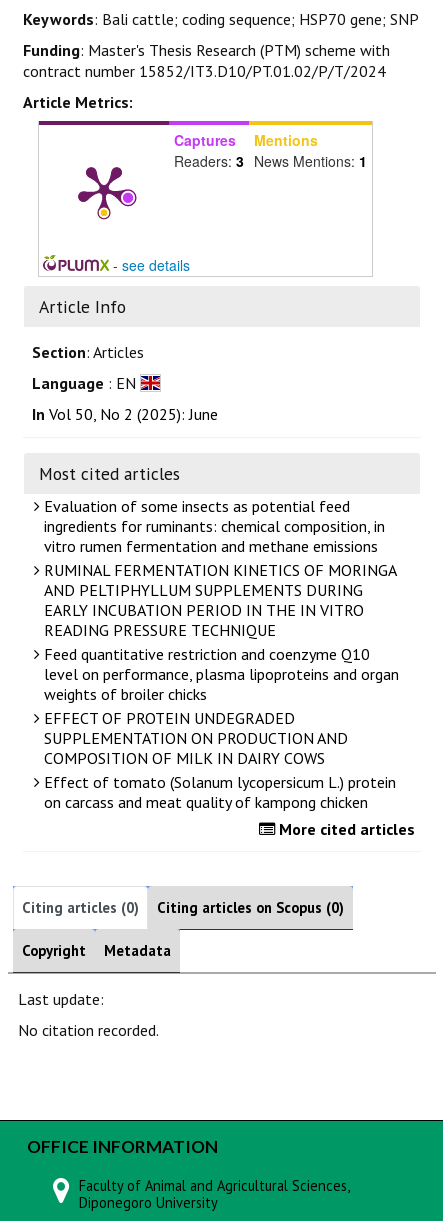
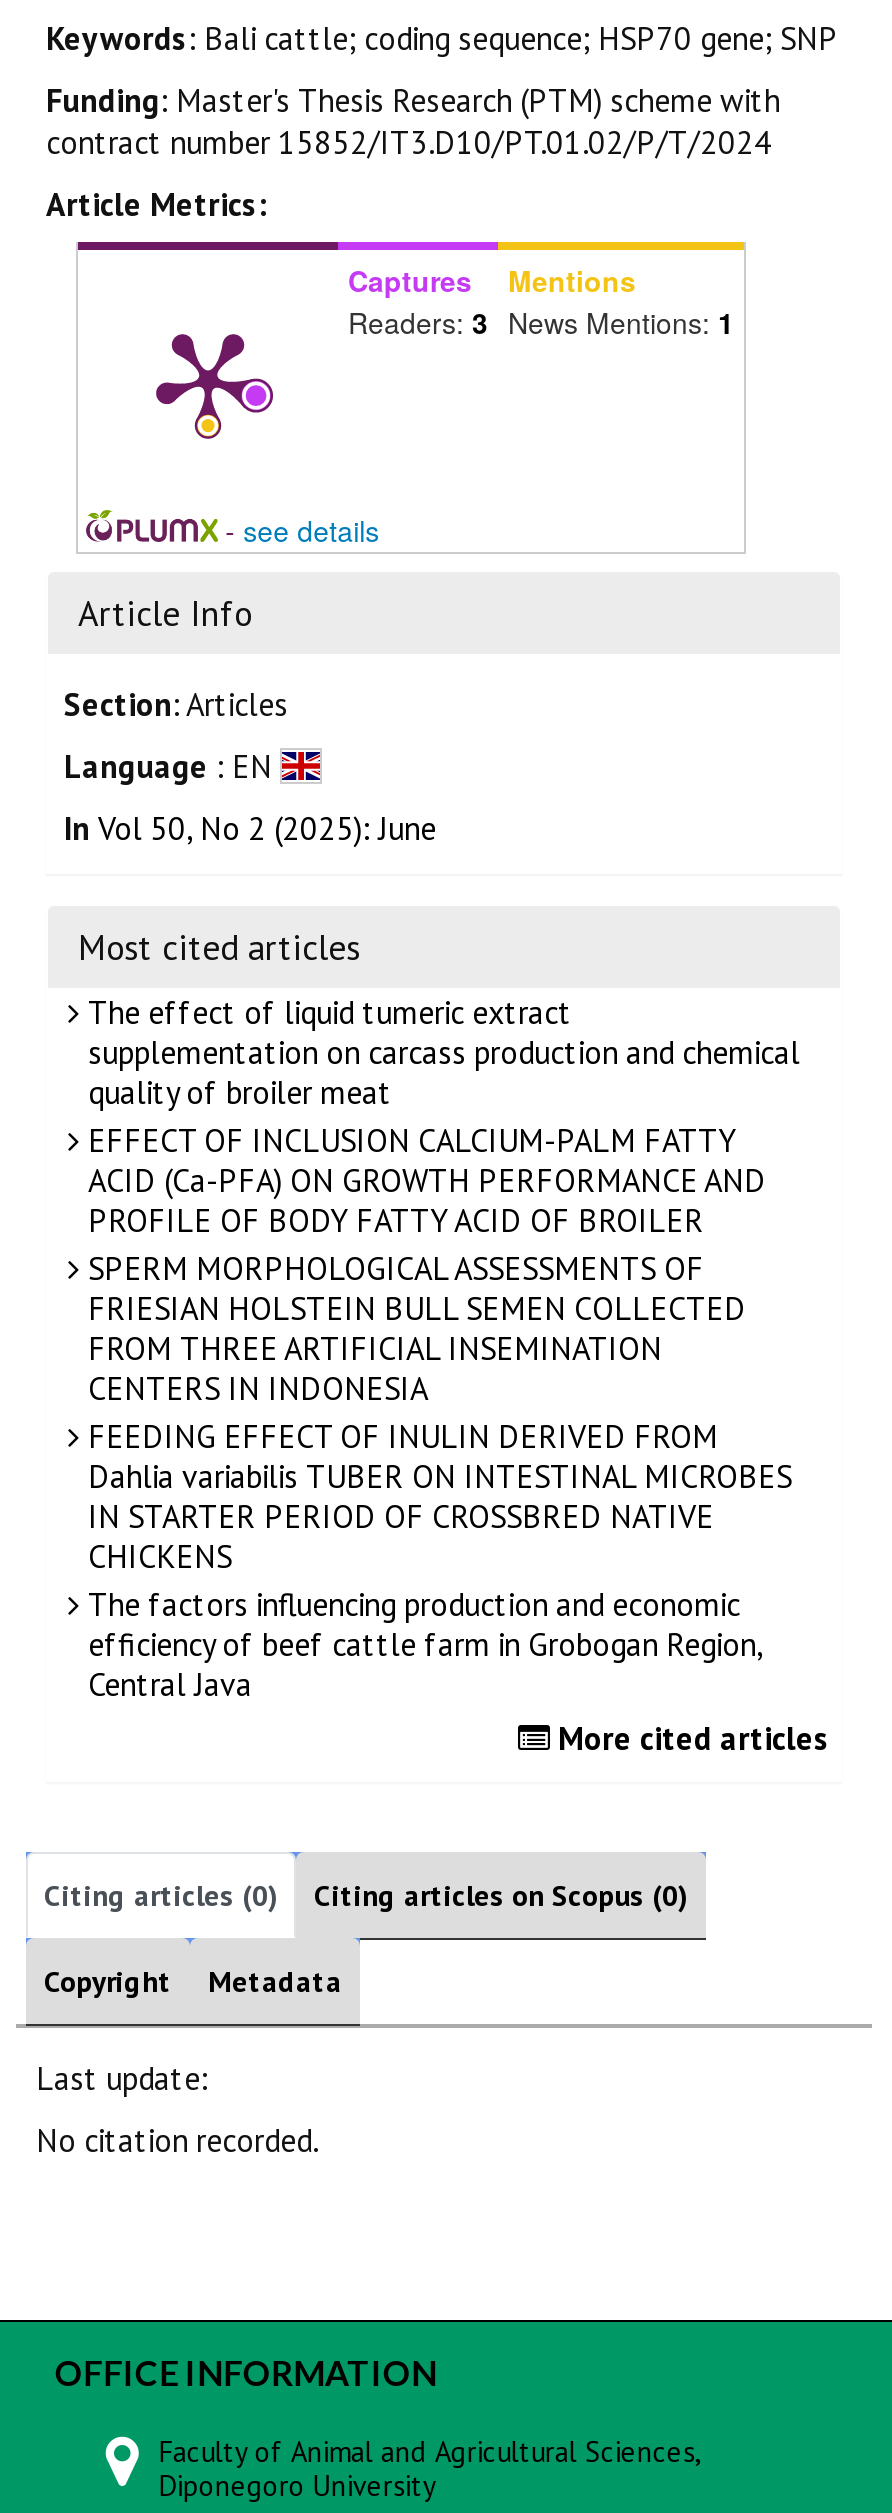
[40,496,399,812] Evaluation of some insects as potential feed | ingredients for ruminants: chemical composition, in | vitro rumen fermentation and methane emissions | RUMINAL FERMENTATION KINETICS OF MORINGA | AND PELTIPHYLLUM SUPPLEMENTS DURING | EARLY INCUBATION PERIOD IN THE IN VITRO | READING PRESSURE TECHNIQUE | Feed quantitative restriction and coenzyme Q10 | level on performance, plasma lipoproteins and organ | weights of broiler chicks | EFFECT OF PROTEIN UNDEGRADED | SUPPLEMENTATION ON PRODUCTION AND | COMPOSITION OF MILK IN DAIRY COWS | Effect of tomato (Solanum lycopersicum L.) protein | on carcass and meat quality of kampong chicken -> [80,991,800,1703] The effect of liquid tumeric extract | supplementation on carcass production and chemical | quality of broiler meat | EFFECT OF INCLUSION CALCIUM-PALM FATTY | ACID (Ca-PFA) ON GROWTH PERFORMANCE AND | PROFILE OF BODY FATTY ACID OF BROILER | SPERM MORPHOLOGICAL ASSESSMENTS OF | FRIESIAN HOLSTEIN BULL SEMEN COLLECTED | FROM THREE ARTIFICIAL INSEMINATION | CENTERS IN INDONESIA | FEEDING EFFECT OF INULIN DERIVED FROM | Dahlia variabilis TUBER ON INTESTINAL MICROBES | IN STARTER PERIOD OF CROSSBRED NATIVE | CHICKENS | The factors influencing production and economic | efficiency of beef cattle farm in Grobogan Region, | Central Java

